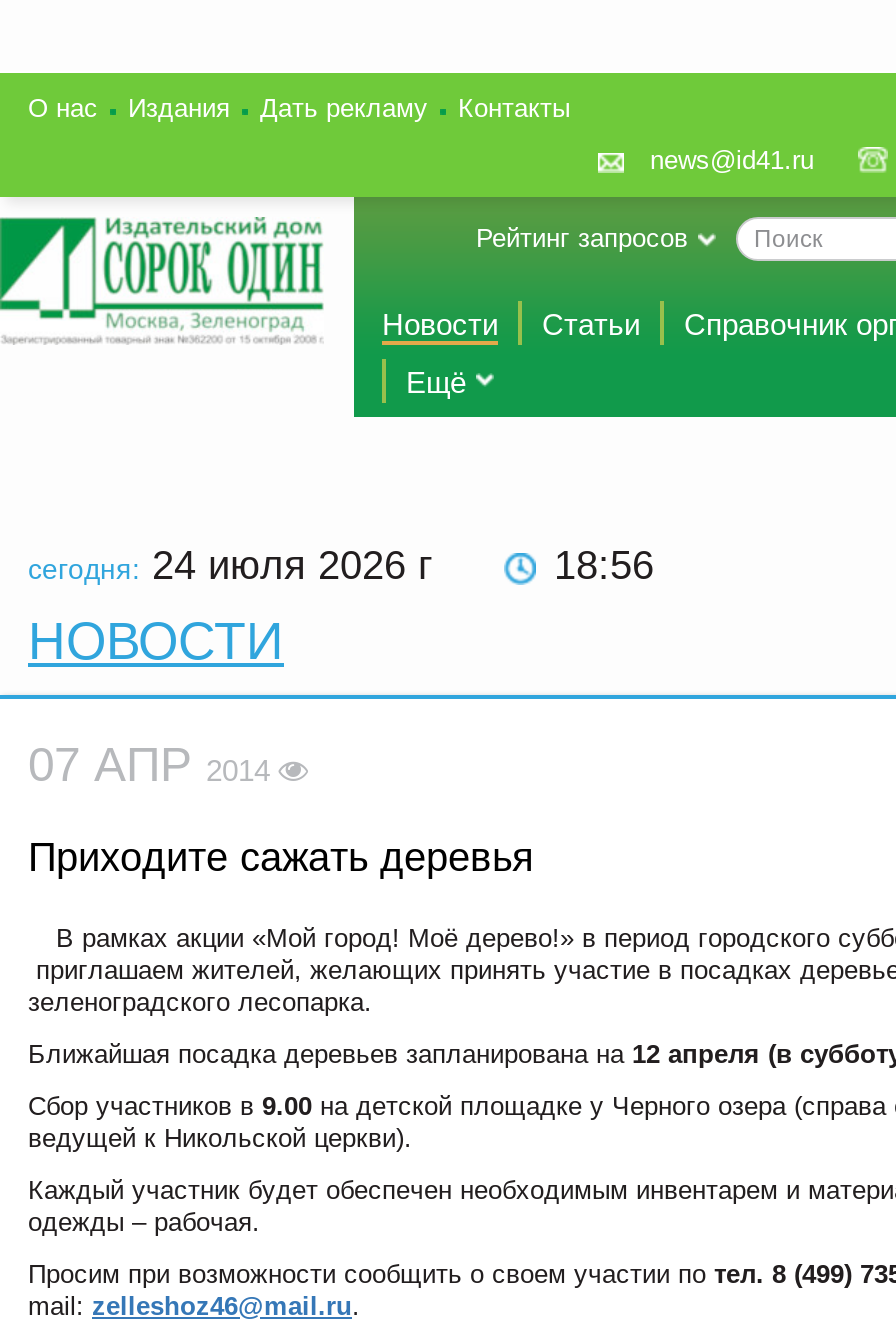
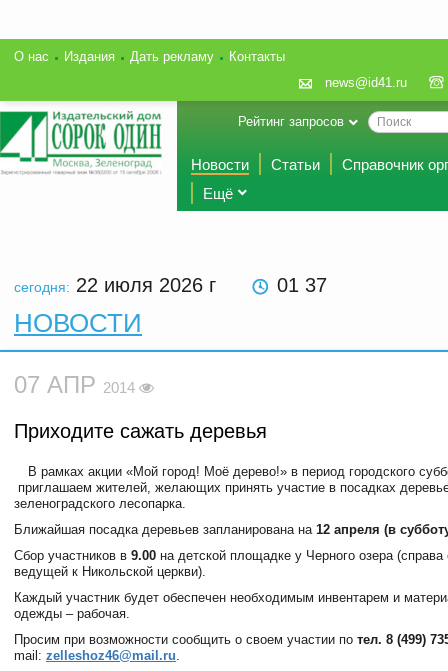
[28,543,444,587] сегодня: 24 июля 2026 г -> [14,274,222,296] сегодня: 22 июля 2026 г
[554,543,654,587] 18 56 -> [277,274,327,296] 01 37

